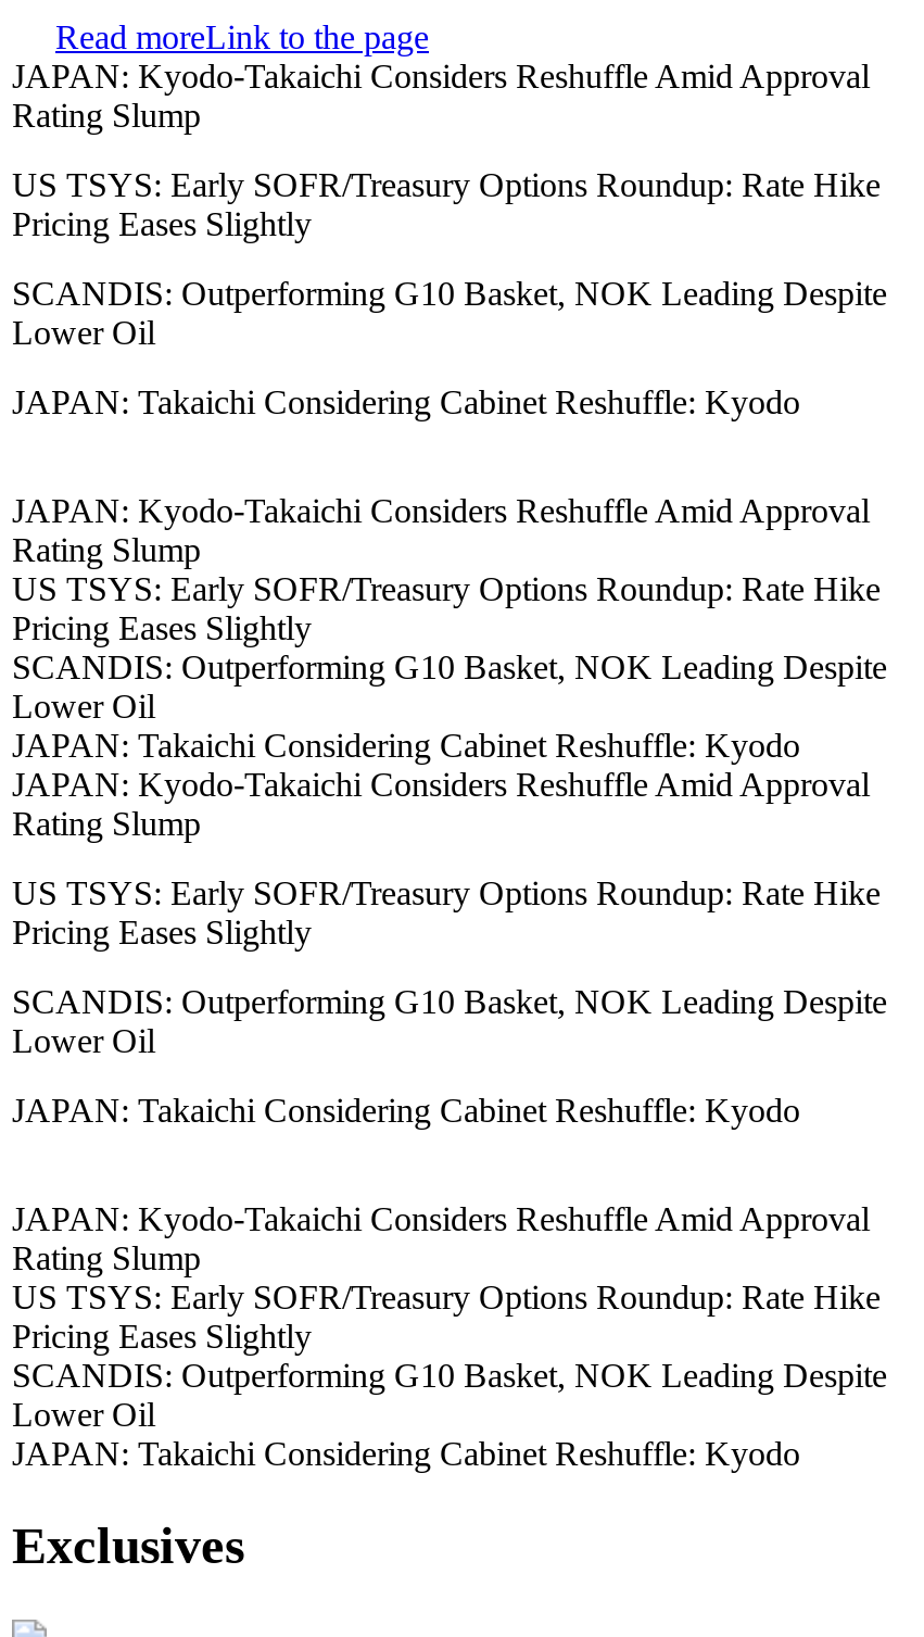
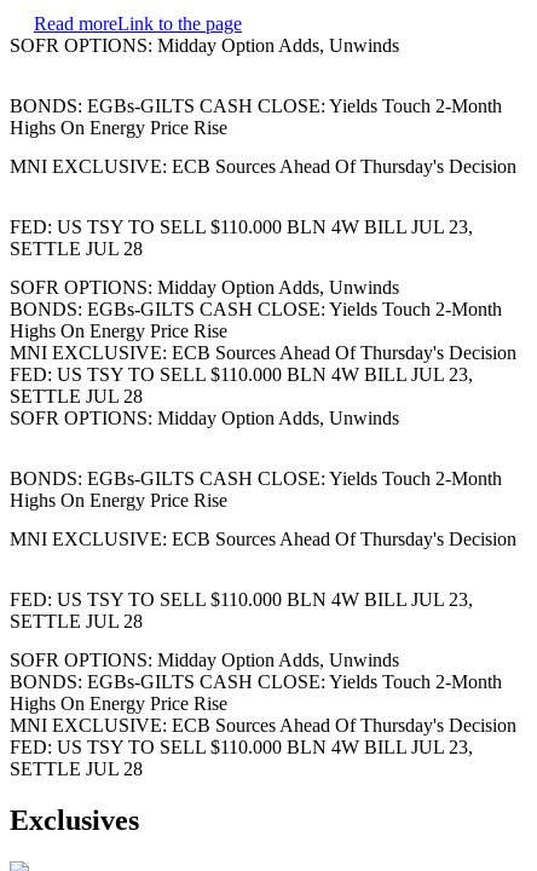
[12,58,870,134] JAPAN: Kyodo-Takaichi Considers Reshuffle Amid Approval | Rating Slump -> [10,35,399,56] SOFR OPTIONS: Midday Option Adds, Unwinds
[12,167,881,243] US TSYS: Early SOFR/Treasury Options Roundup: Rate Hike | Pricing Eases Slightly -> [10,96,502,138] BONDS: EGBs-GILTS CASH CLOSE: Yields Touch 2-Month | Highs On Energy Price Rise
[12,275,887,351] SCANDIS: Outperforming G10 Basket, NOK Leading Despite | Lower Oil -> [10,156,516,177] MNI EXCLUSIVE: ECB Sources Ahead Of Thursday's Decision
[12,384,800,421] JAPAN: Takaichi Considering Cabinet Reshuffle: Kyodo -> [10,217,473,259] FED: US TSY TO SELL $110.000 BLN 4W BILL JUL 23, | SETTLE JUL 28
[12,493,887,842] JAPAN: Kyodo-Takaichi Considers Reshuffle Amid Approval | Rating Slump | US TSYS: Early SOFR/Treasury Options Roundup: Rate Hike | Pricing Eases Slightly | SCANDIS: Outperforming G10 Basket, NOK Leading Despite | Lower Oil | JAPAN: Takaichi Considering Cabinet Reshuffle: Kyodo | JAPAN: Kyodo-Takaichi Considers Reshuffle Amid Approval | Rating Slump -> [10,277,516,428] SOFR OPTIONS: Midday Option Adds, Unwinds | BONDS: EGBs-GILTS CASH CLOSE: Yields Touch 2-Month | Highs On Energy Price Rise | MNI EXCLUSIVE: ECB Sources Ahead Of Thursday's Decision | FED: US TSY TO SELL $110.000 BLN 4W BILL JUL 23, | SETTLE JUL 28 | SOFR OPTIONS: Midday Option Adds, Unwinds
[12,875,881,951] US TSYS: Early SOFR/Treasury Options Roundup: Rate Hike | Pricing Eases Slightly -> [10,468,502,511] BONDS: EGBs-GILTS CASH CLOSE: Yields Touch 2-Month | Highs On Energy Price Rise
[12,984,887,1060] SCANDIS: Outperforming G10 Basket, NOK Leading Despite | Lower Oil -> [10,529,516,549] MNI EXCLUSIVE: ECB Sources Ahead Of Thursday's Decision
[12,1092,800,1129] JAPAN: Takaichi Considering Cabinet Reshuffle: Kyodo -> [10,589,473,632] FED: US TSY TO SELL $110.000 BLN 4W BILL JUL 23, | SETTLE JUL 28
[12,1201,887,1472] JAPAN: Kyodo-Takaichi Considers Reshuffle Amid Approval | Rating Slump | US TSYS: Early SOFR/Treasury Options Roundup: Rate Hike | Pricing Eases Slightly | SCANDIS: Outperforming G10 Basket, NOK Leading Despite | Lower Oil | JAPAN: Takaichi Considering Cabinet Reshuffle: Kyodo -> [10,650,516,779] SOFR OPTIONS: Midday Option Adds, Unwinds | BONDS: EGBs-GILTS CASH CLOSE: Yields Touch 2-Month | Highs On Energy Price Rise | MNI EXCLUSIVE: ECB Sources Ahead Of Thursday's Decision | FED: US TSY TO SELL $110.000 BLN 4W BILL JUL 23, | SETTLE JUL 28

